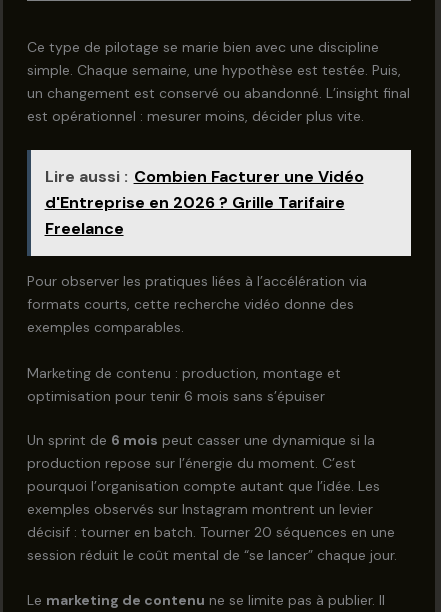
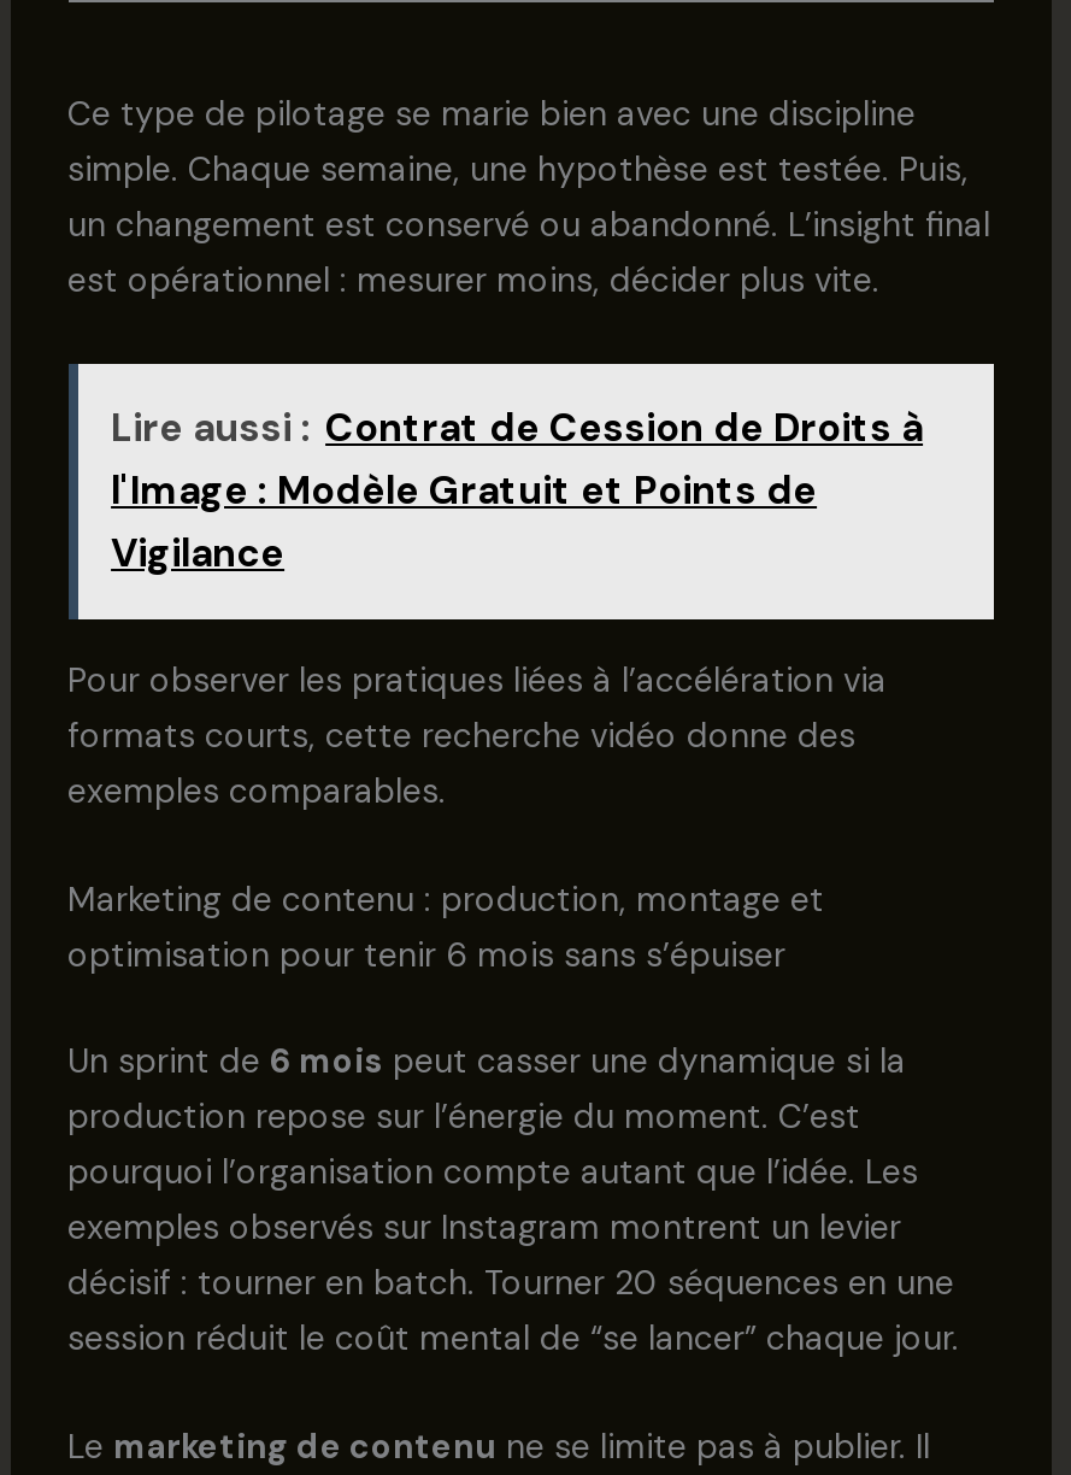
[44,166,363,239] Lire aussi : Combien Facturer une Vidéo | d'Entreprise en 2026 ? Grille Tarifaire | Freelance -> [111,401,923,577] Lire aussi : Contrat de Cession de Droits à | l'Image : Modèle Gratuit et Points de | Vigilance

